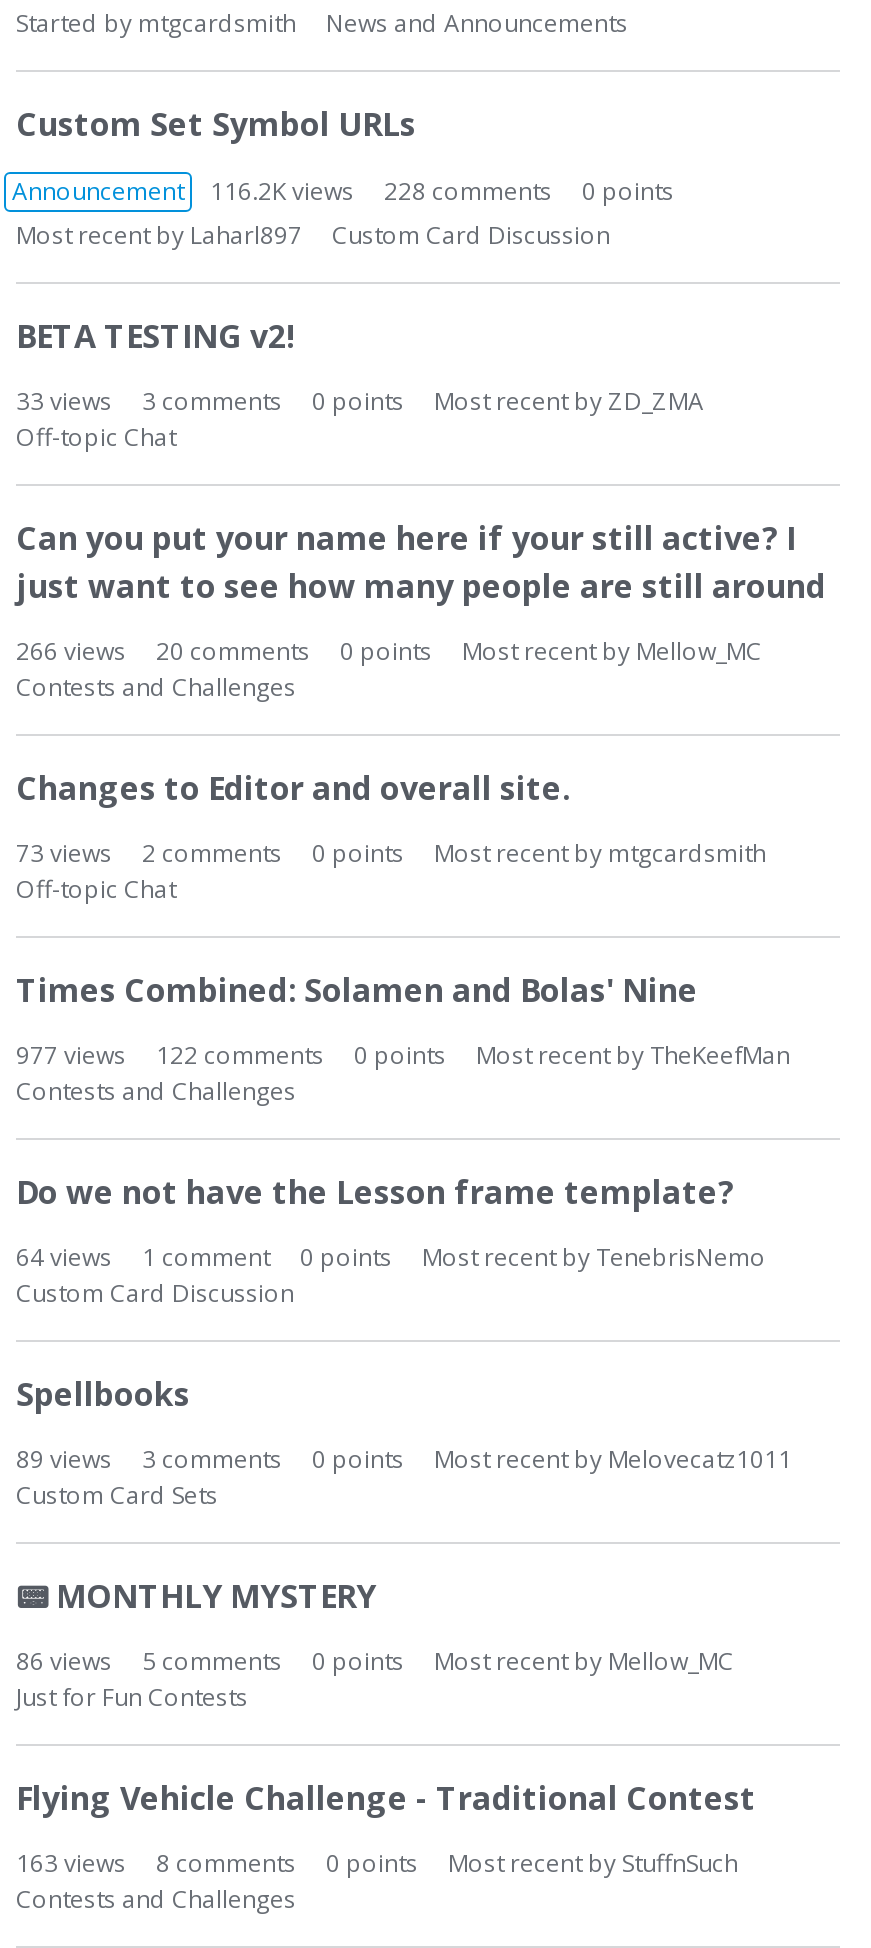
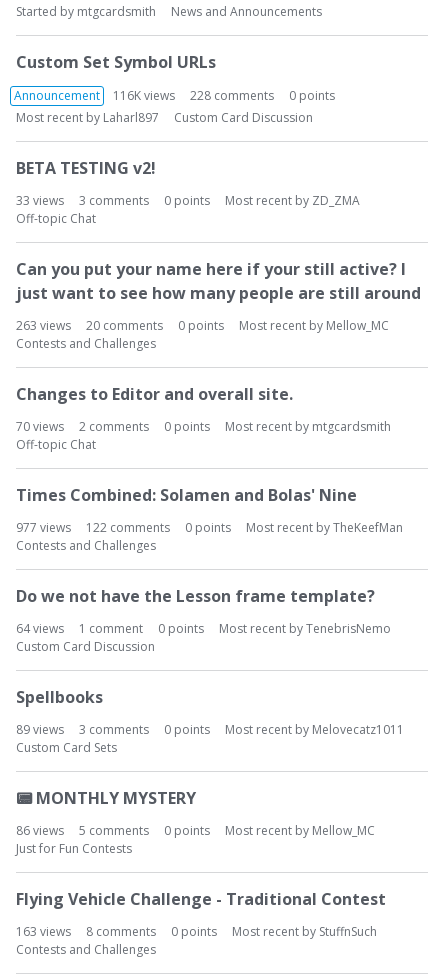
[12,174,674,208] Announcement 116.2K views 228 comments 0 points -> [14,87,335,104] Announcement 116K views 228 comments 0 points
[16,634,762,668] 266 views 20 comments 0 points Most recent by Mellow_MC -> [16,317,389,334] 263 views 20 comments 0 points Most recent by Mellow_MC
[16,836,766,870] 73 views 2 comments 0 points Most recent by mtgcardsmith -> [16,418,391,435] 70 views 2 comments 0 points Most recent by mtgcardsmith

